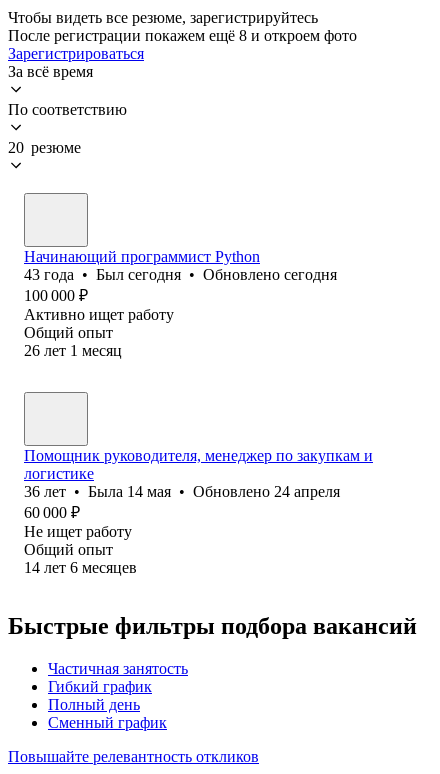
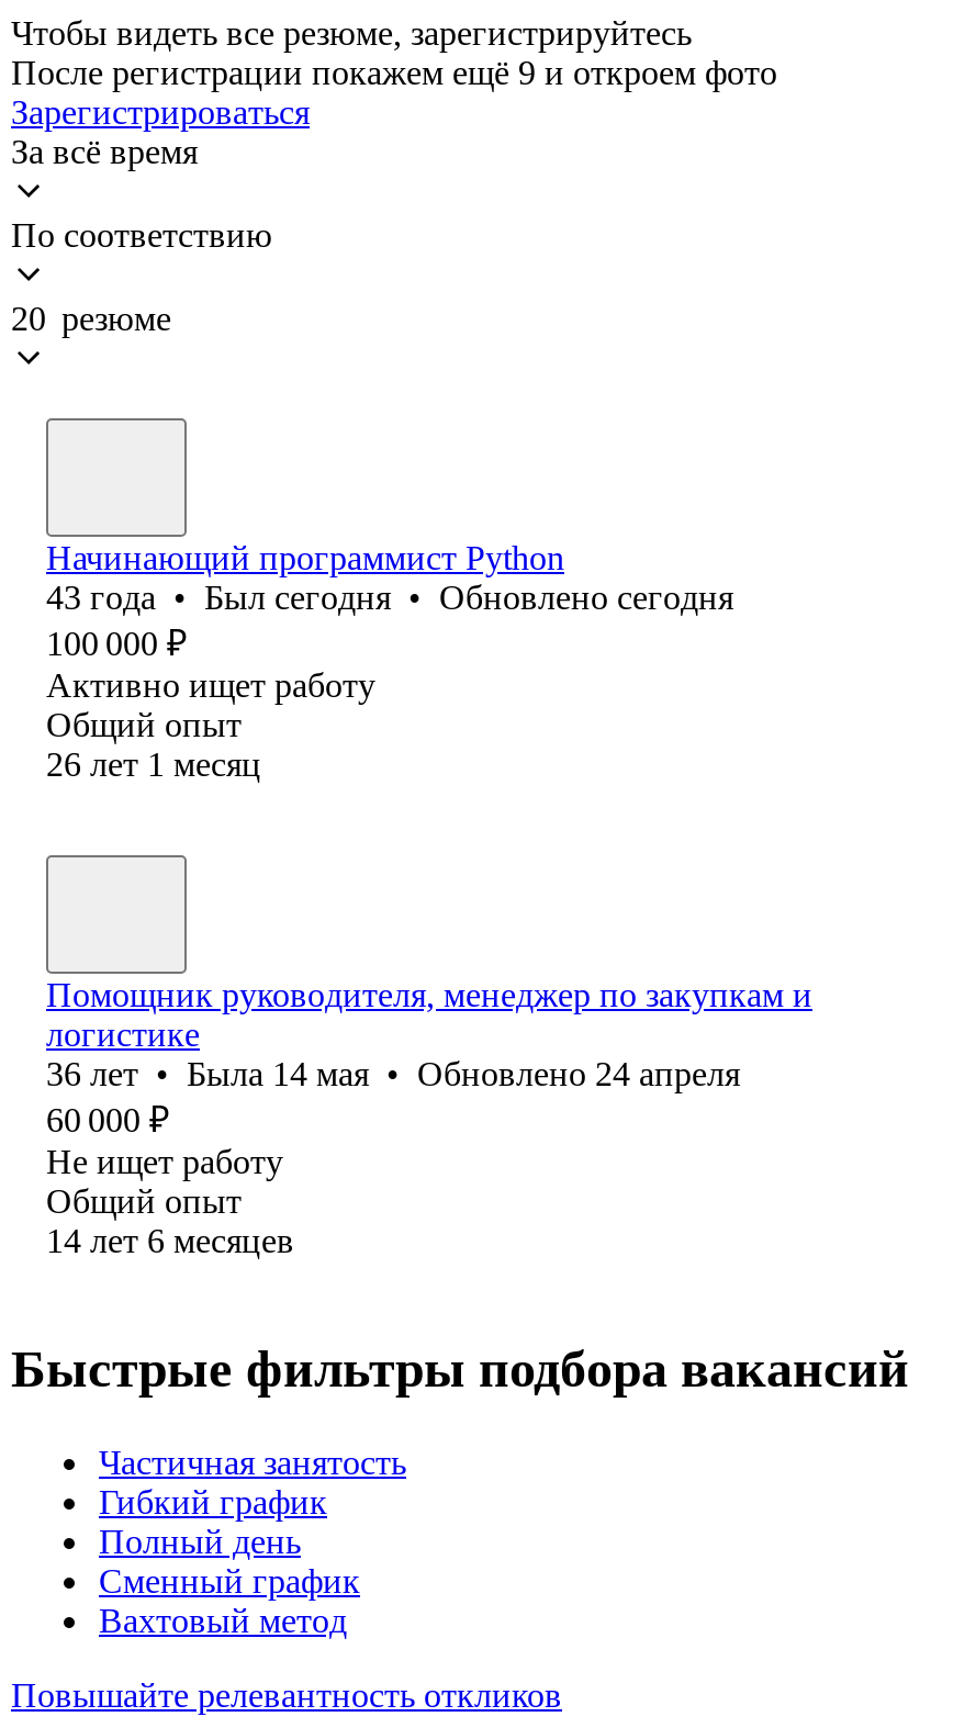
[8,27,357,44] После регистрации покажем ещё 8 и откроем фото -> [11,54,777,91] После регистрации покажем ещё 9 и откроем фото
none -> [99,1601,347,1638] Вахтовый метод

